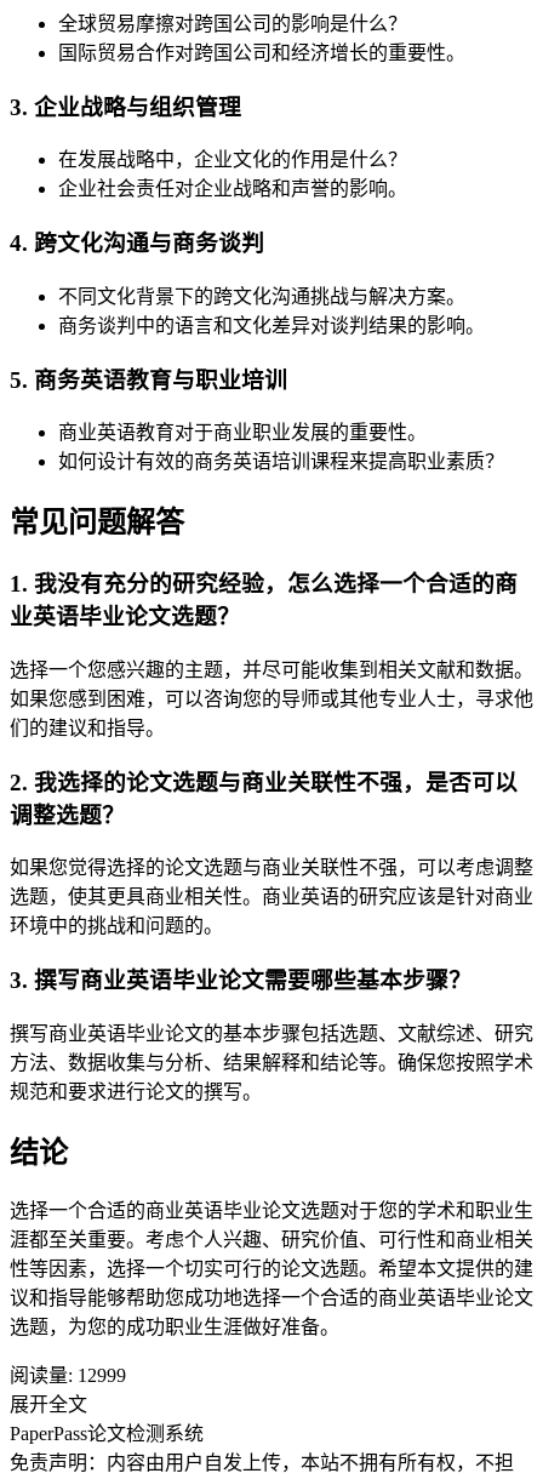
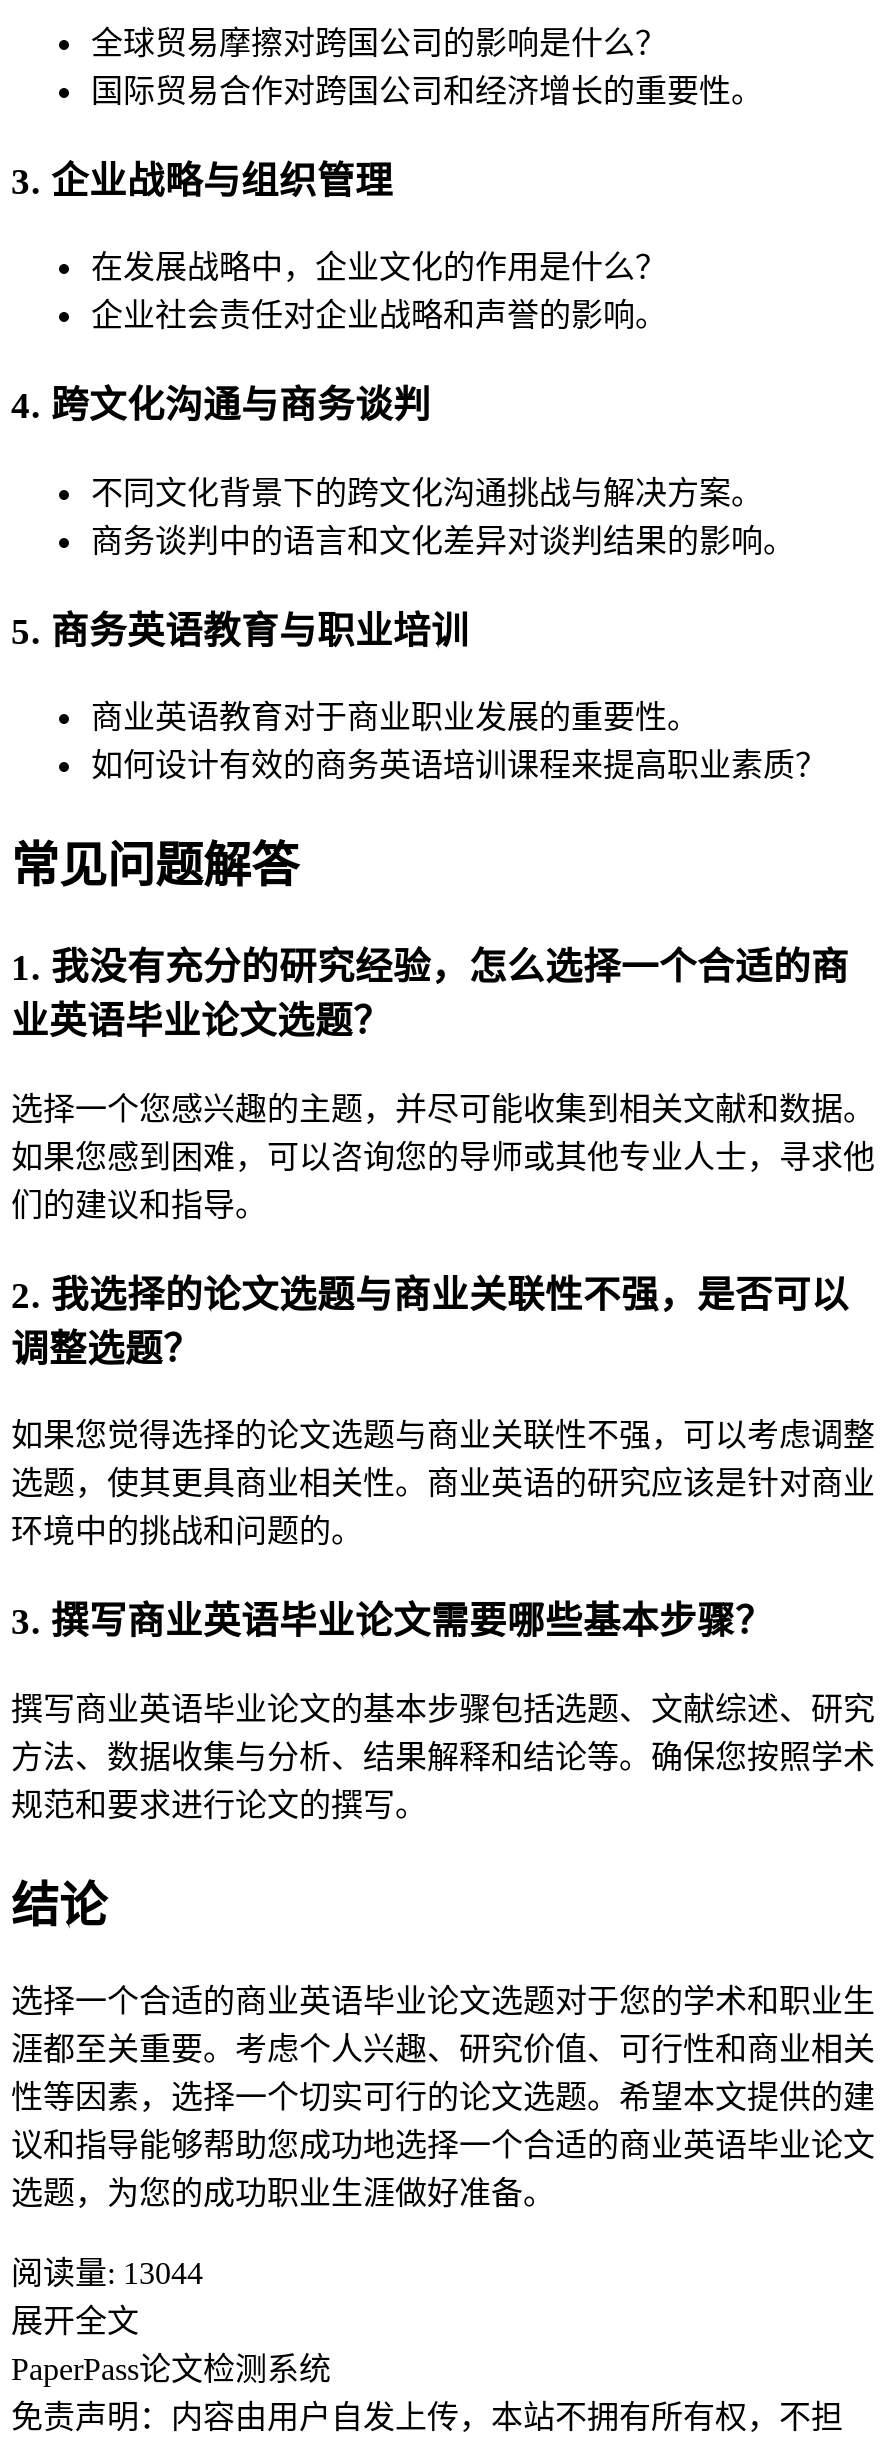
[10,1366,126,1386] 阅读量: 12999 -> [11,2257,203,2291] 阅读量: 13044

